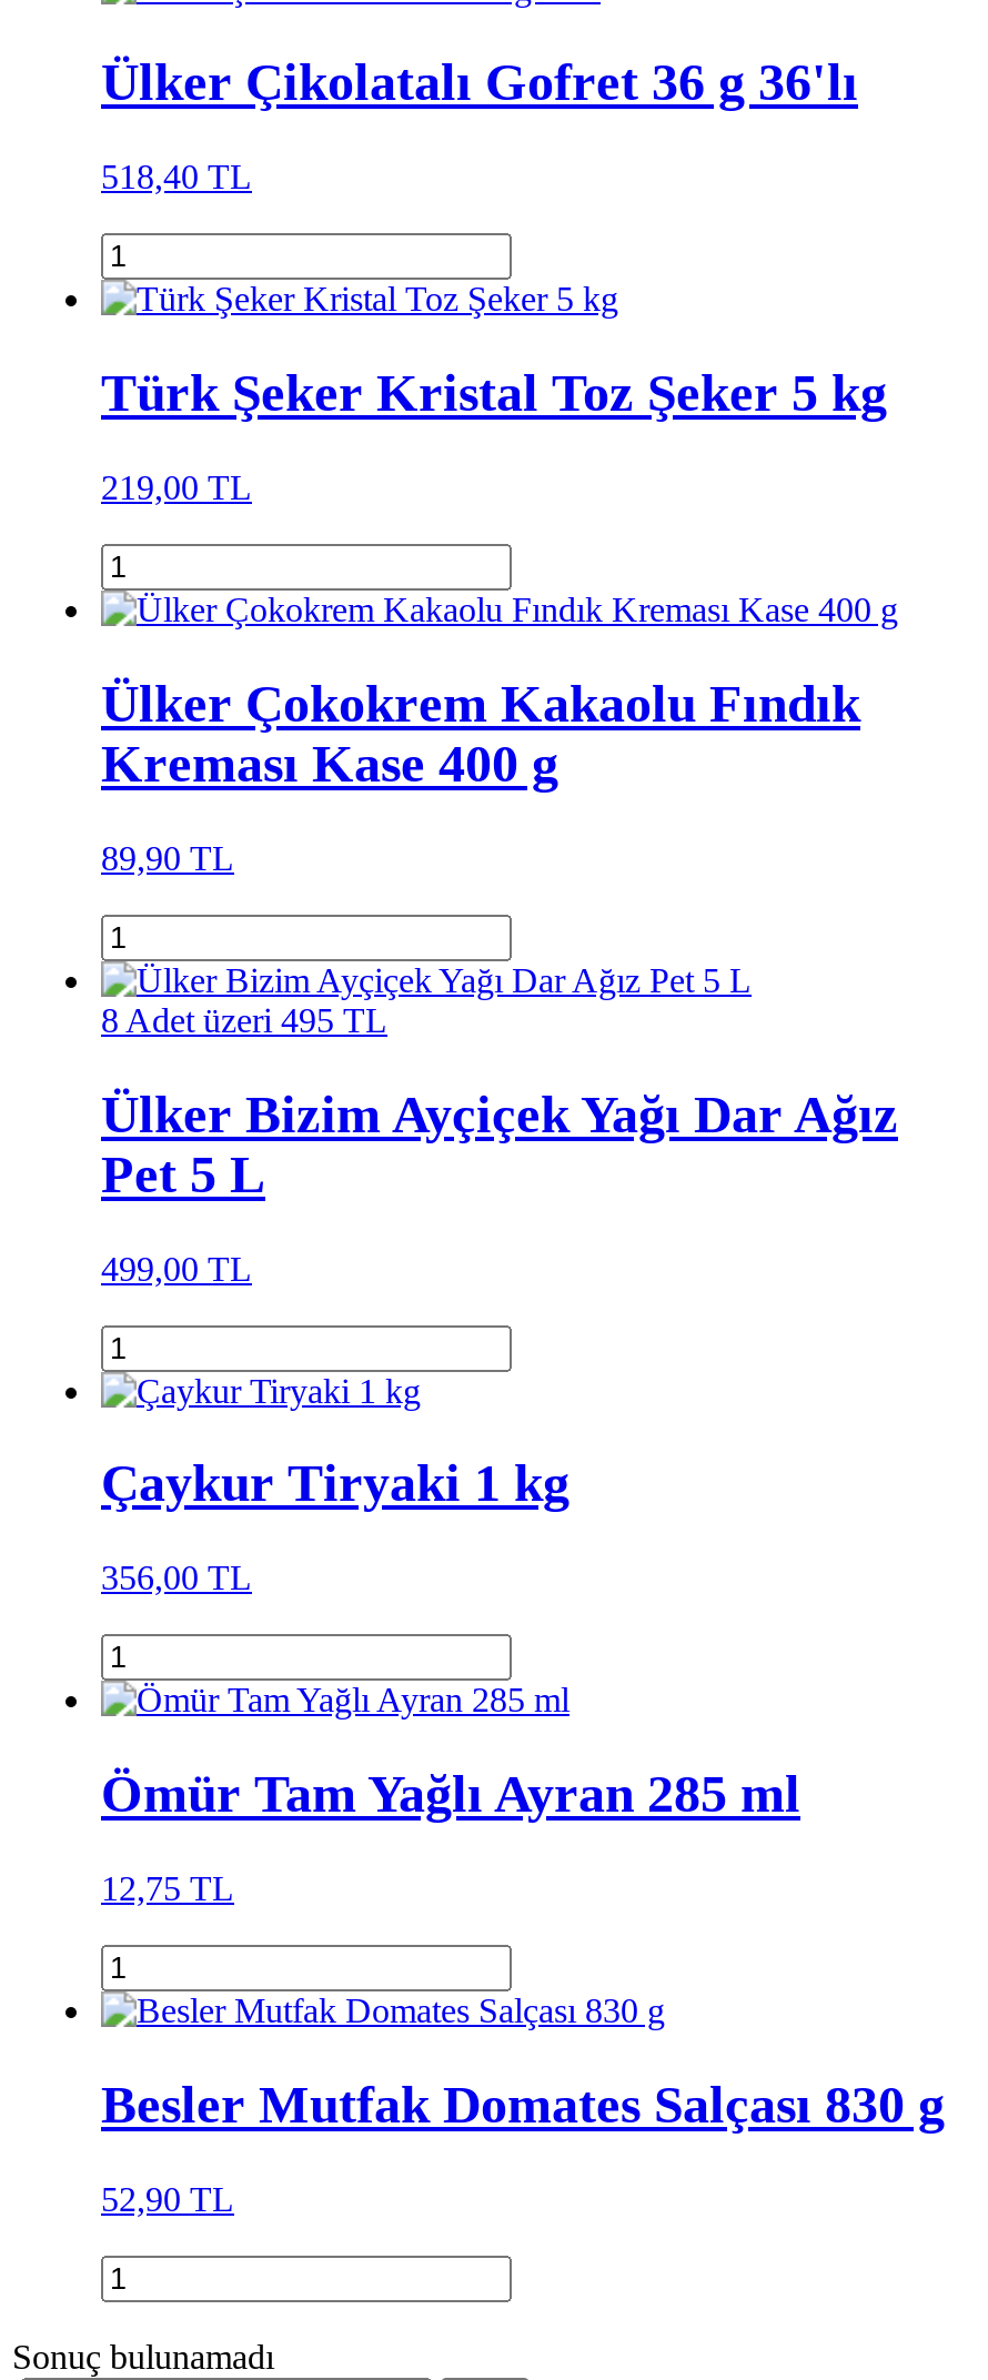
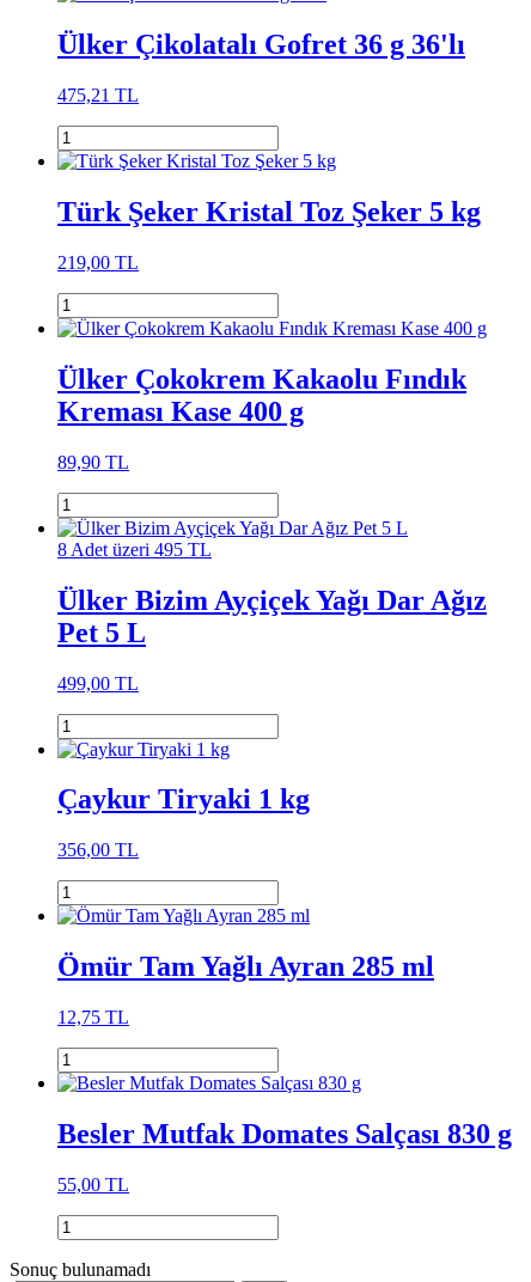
[101,158,252,196] 518,40 TL -> [57,85,139,105] 475,21 TL
[101,2180,234,2218] 52,90 TL -> [57,1174,129,1195] 55,00 TL

